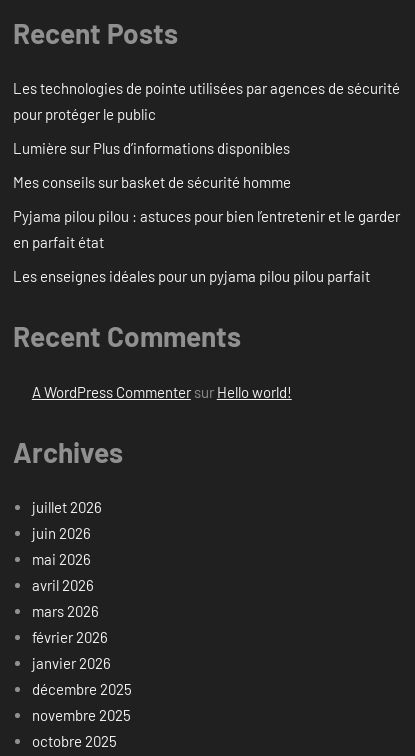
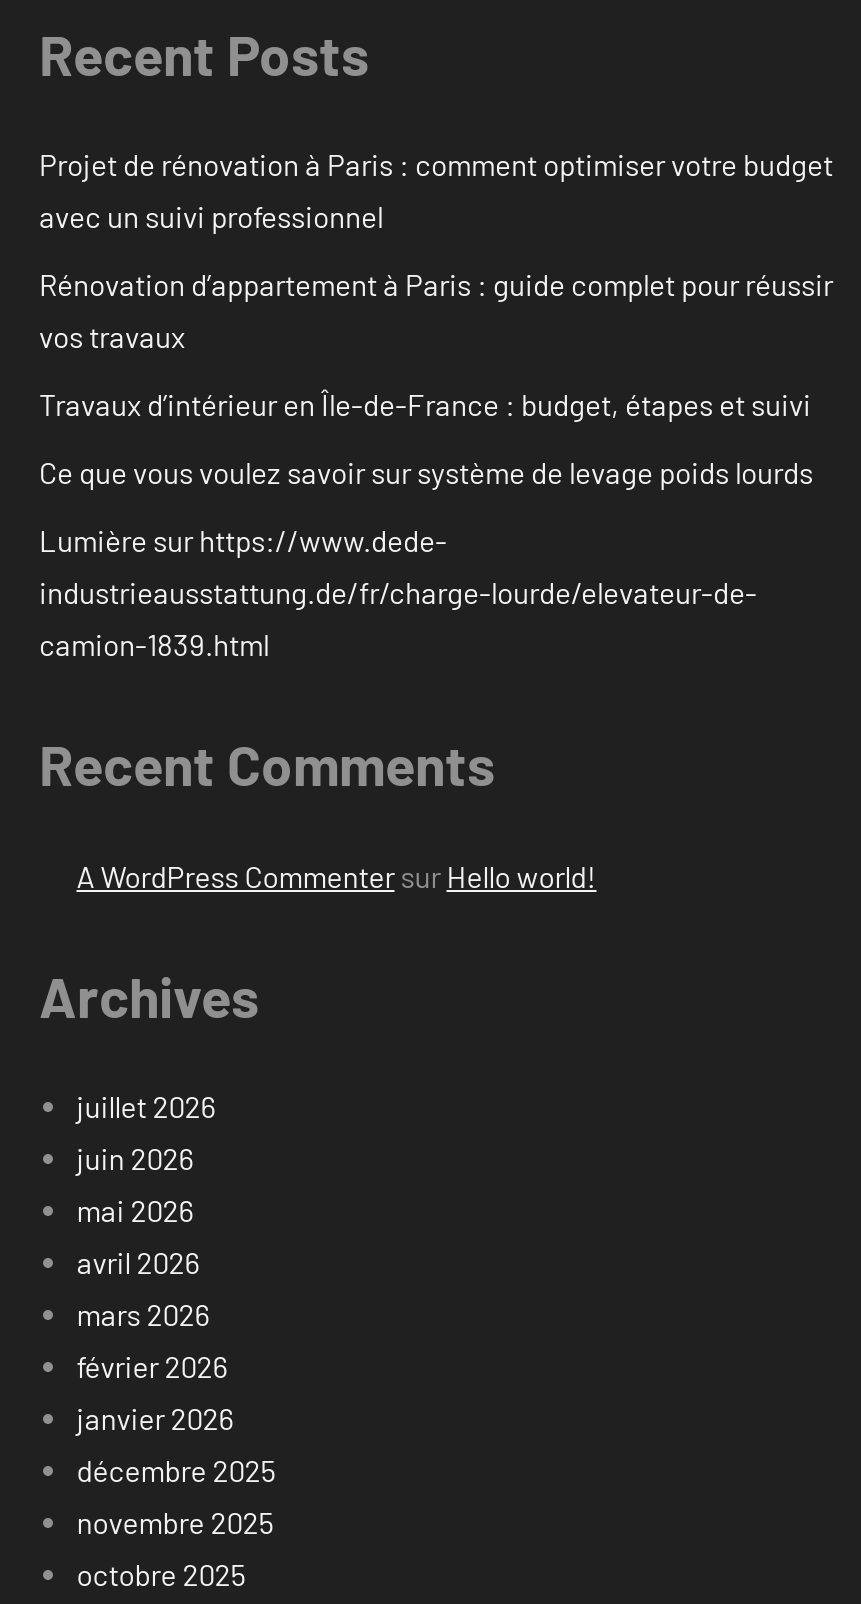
[13,79,400,123] Les technologies de pointe utilisées par agences de sécurité | pour protéger le public -> [39,147,833,235] Projet de rénovation à Paris : comment optimiser votre budget | avec un suivi professionnel
[13,139,290,157] Lumière sur Plus d’informations disponibles -> [39,267,833,355] Rénovation d’appartement à Paris : guide complet pour réussir | vos travaux
[13,173,291,191] Mes conseils sur basket de sécurité homme -> [39,387,811,423] Travaux d’intérieur en Île-de-France : budget, étapes et suivi
[13,207,400,251] Pyjama pilou pilou : astuces pour bien l’entretenir et le garder | en parfait état -> [39,455,813,491] Ce que vous voulez savoir sur système de levage poids lourds
[13,267,370,285] Les enseignes idéales pour un pyjama pilou pilou parfait -> [39,523,757,663] Lumière sur https://www.dede- | industrieausstattung.de/fr/charge-lourde/elevateur-de- | camion-1839.html

